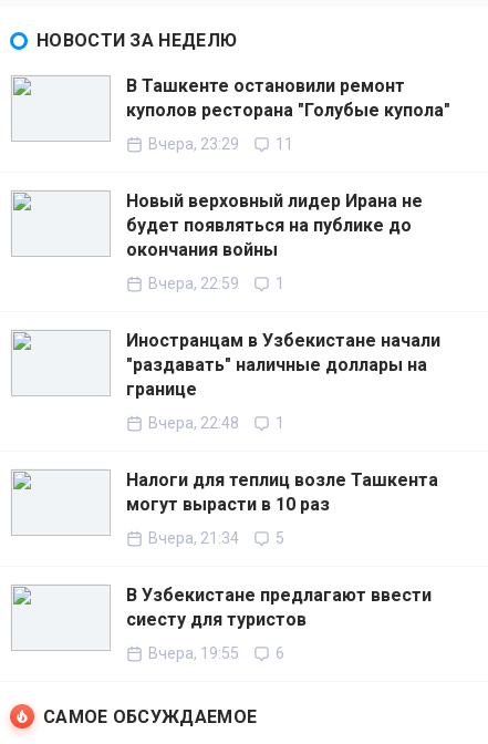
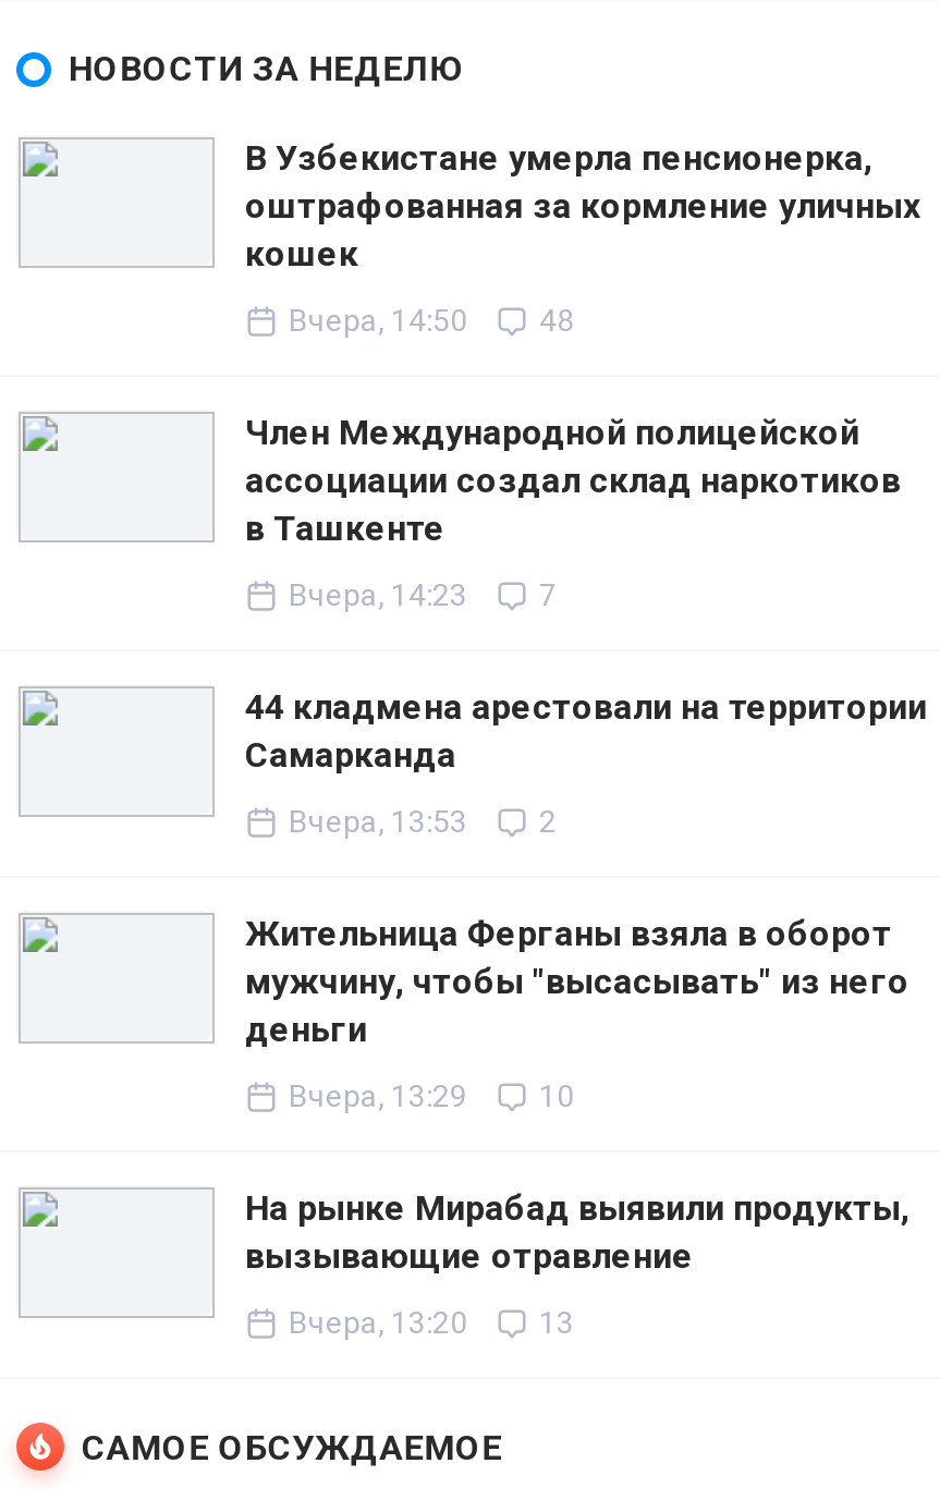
[126,76,450,121] В Ташкенте остановили ремонт | куполов ресторана "Голубые купола" -> [245,138,920,276] В Узбекистане умерла пенсионерка, | оштрафованная за кормление уличных | кошек
[148,136,293,153] Вчера, 23:29 | 11 -> [289,304,574,339] Вчера, 14:50 | 48
[126,191,423,261] Новый верховный лидер Ирана не | будет появляться на публике до | окончания войны -> [245,413,901,550] Член Международной полицейской | ассоциации создал склад наркотиков | в Ташкенте
[148,275,284,293] Вчера, 22:59 | 1 -> [289,578,557,613] Вчера, 14:23 | 7
[126,330,440,400] Иностранцам в Узбекистане начали | "раздавать" наличные доллары на | границе -> [245,687,927,777] 44 кладмена арестовали на территории | Самарканда
[148,415,284,432] Вчера, 22:48 | 1 -> [289,805,557,840] Вчера, 13:53 | 2
[126,470,438,515] Налоги для теплиц возле Ташкента | могут вырасти в 10 раз -> [245,914,910,1051] Жительница Ферганы взяла в оборот | мужчину, чтобы "высасывать" из него | деньги
[148,530,284,547] Вчера, 21:34 | 5 -> [289,1080,574,1114] Вчера, 13:29 | 10
[126,585,432,631] В Узбекистане предлагают ввести | сиесту для туристов -> [245,1188,910,1278] На рынке Мирабад выявили продукты, | вызывающие отравление
[148,645,284,663] Вчера, 19:55 | 6 -> [289,1306,574,1341] Вчера, 13:20 | 13

